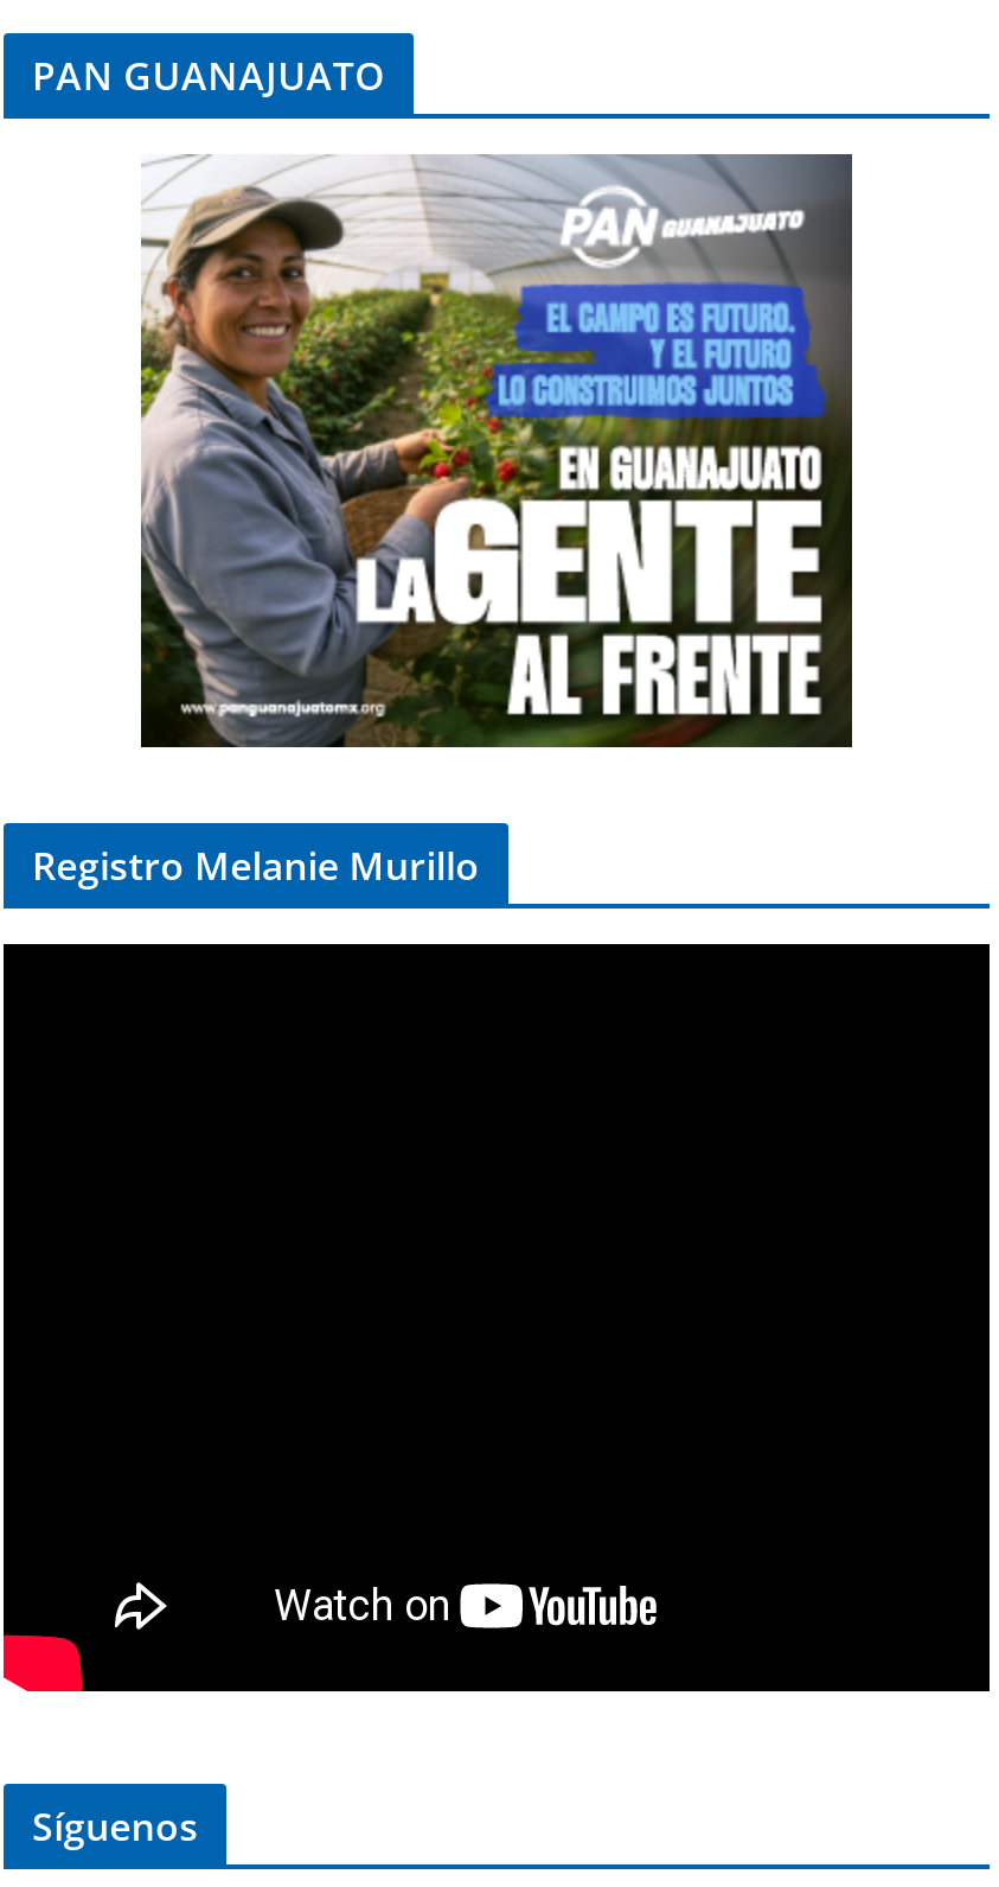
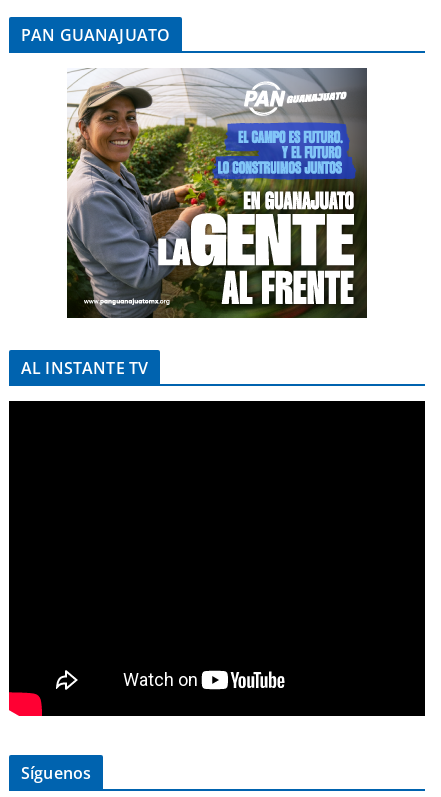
[32,841,479,893] Registro Melanie Murillo -> [21,357,148,379] AL INSTANTE TV

